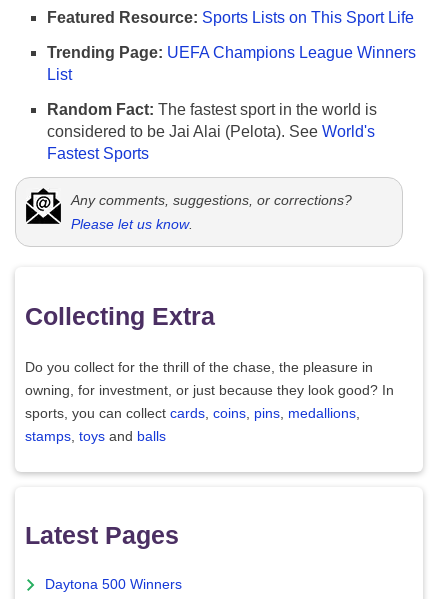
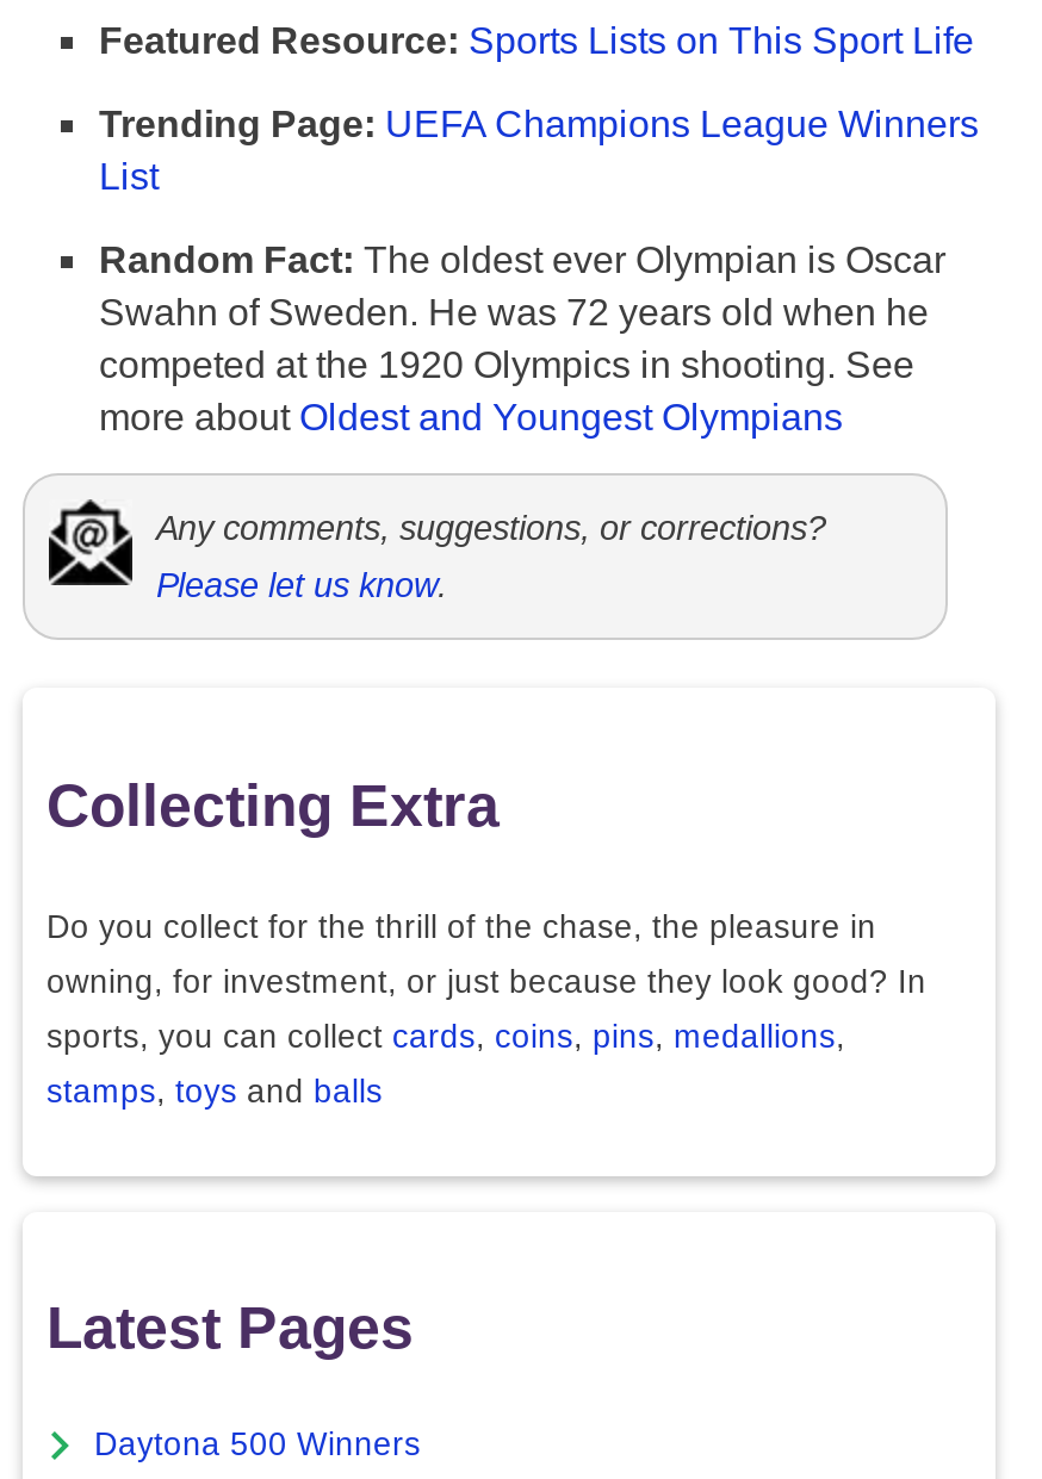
[47,101,377,162] Random Fact: The fastest sport in the world is | considered to be Jai Alai (Pelota). See World's | Fastest Sports -> [99,239,945,437] Random Fact: The oldest ever Olympian is Oscar | Swahn of Sweden. He was 72 years old when he | competed at the 1920 Olympics in shooting. See | more about Oldest and Youngest Olympians

